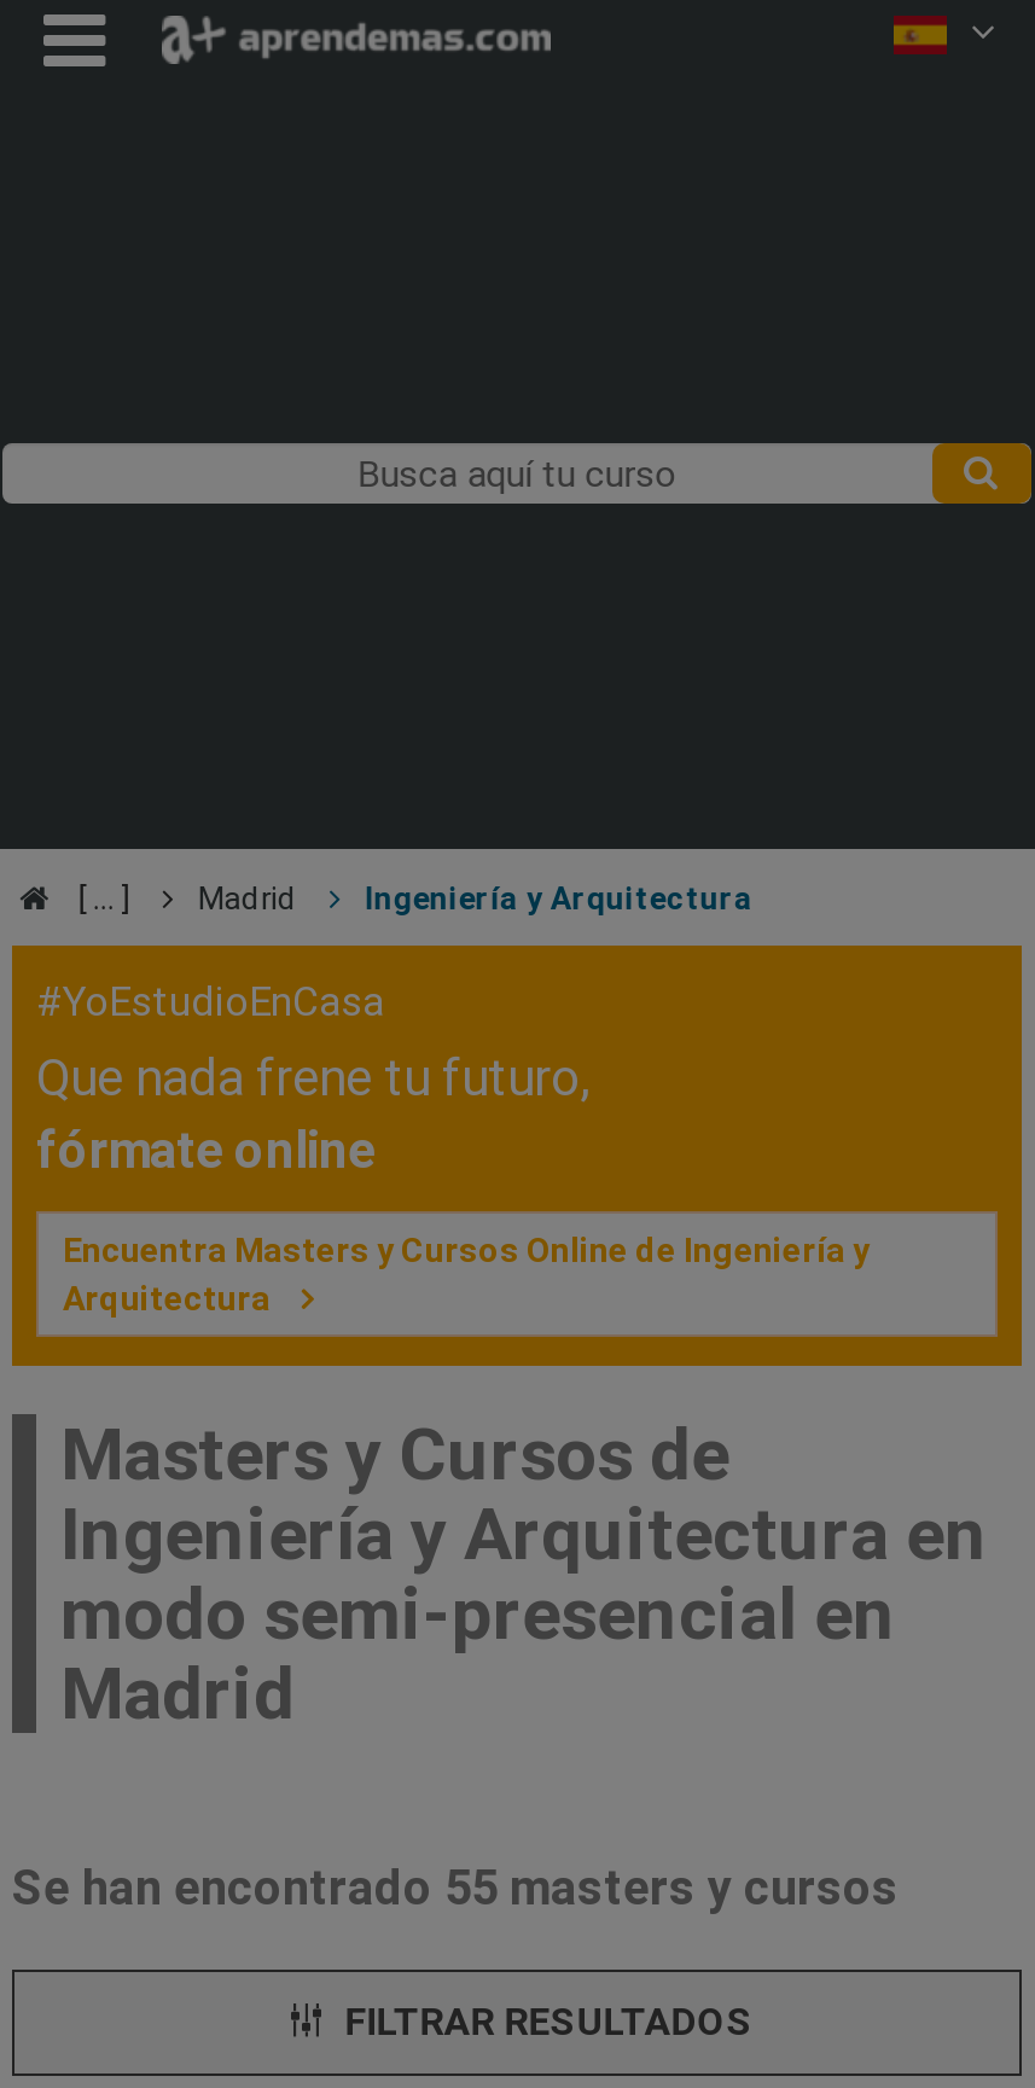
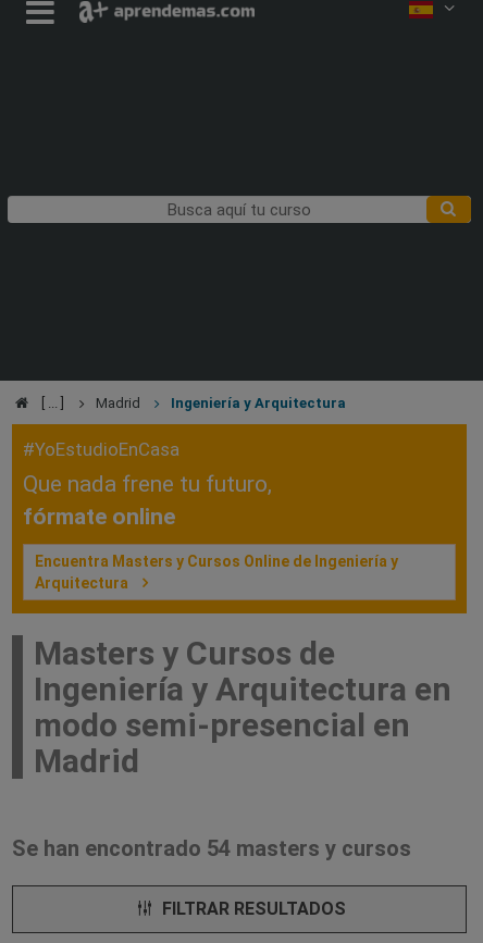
[12,1859,899,1917] Se han encontrado 55 masters y cursos -> [12,835,411,861] Se han encontrado 54 masters y cursos

